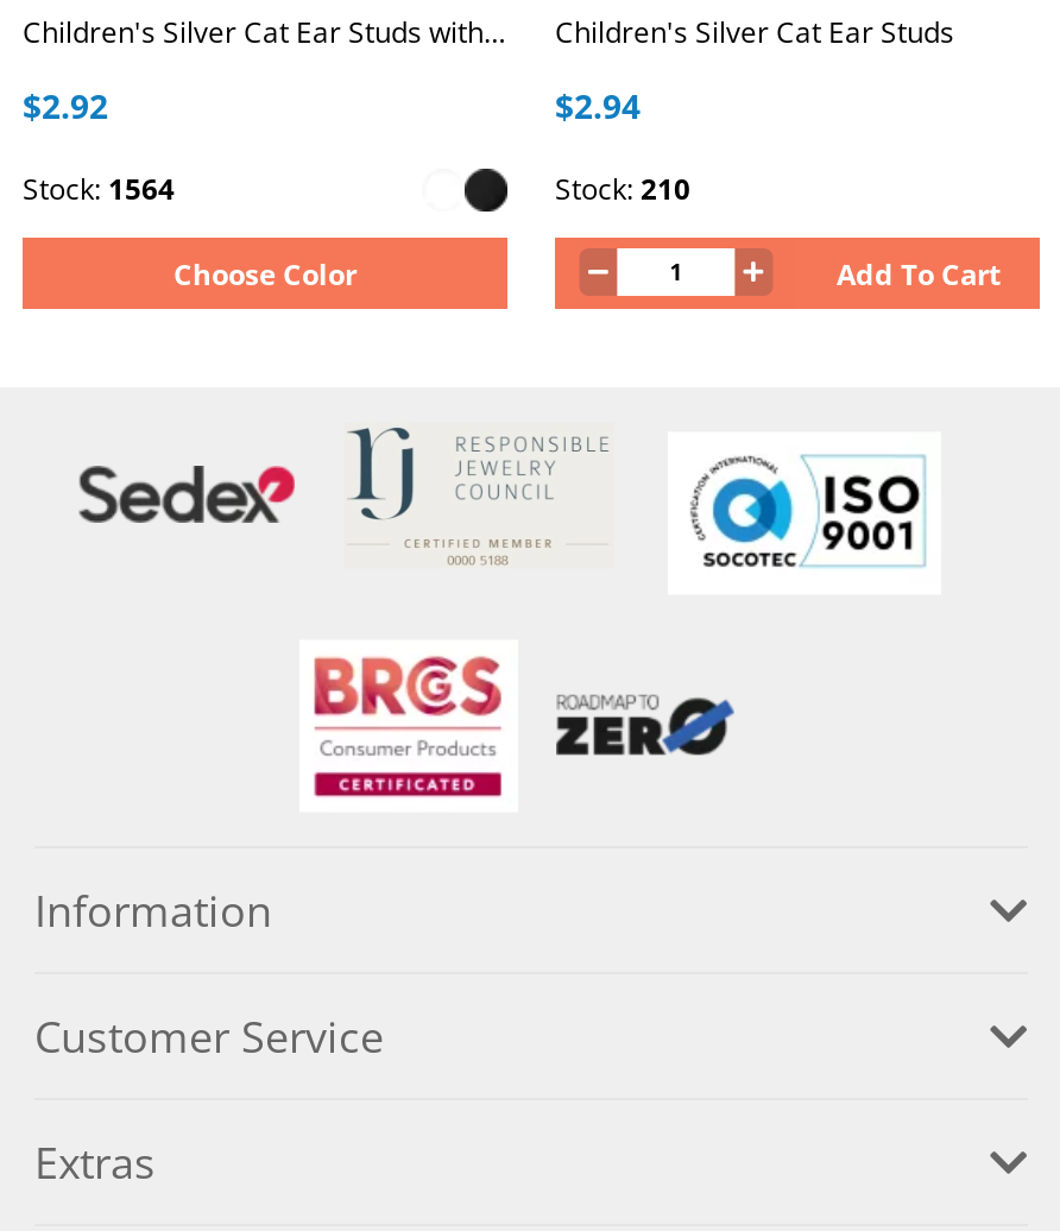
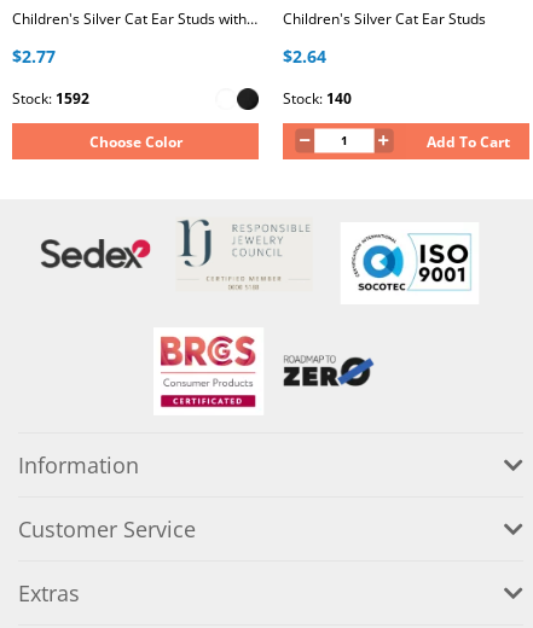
[23,83,108,128] $2.92 -> [12,45,56,68] $2.77
[555,83,641,128] $2.94 -> [283,45,326,68] $2.64
[23,169,175,209] Stock: 1564 -> [12,88,89,109] Stock: 1592
[555,169,690,209] Stock: 210 -> [283,88,352,109] Stock: 140

